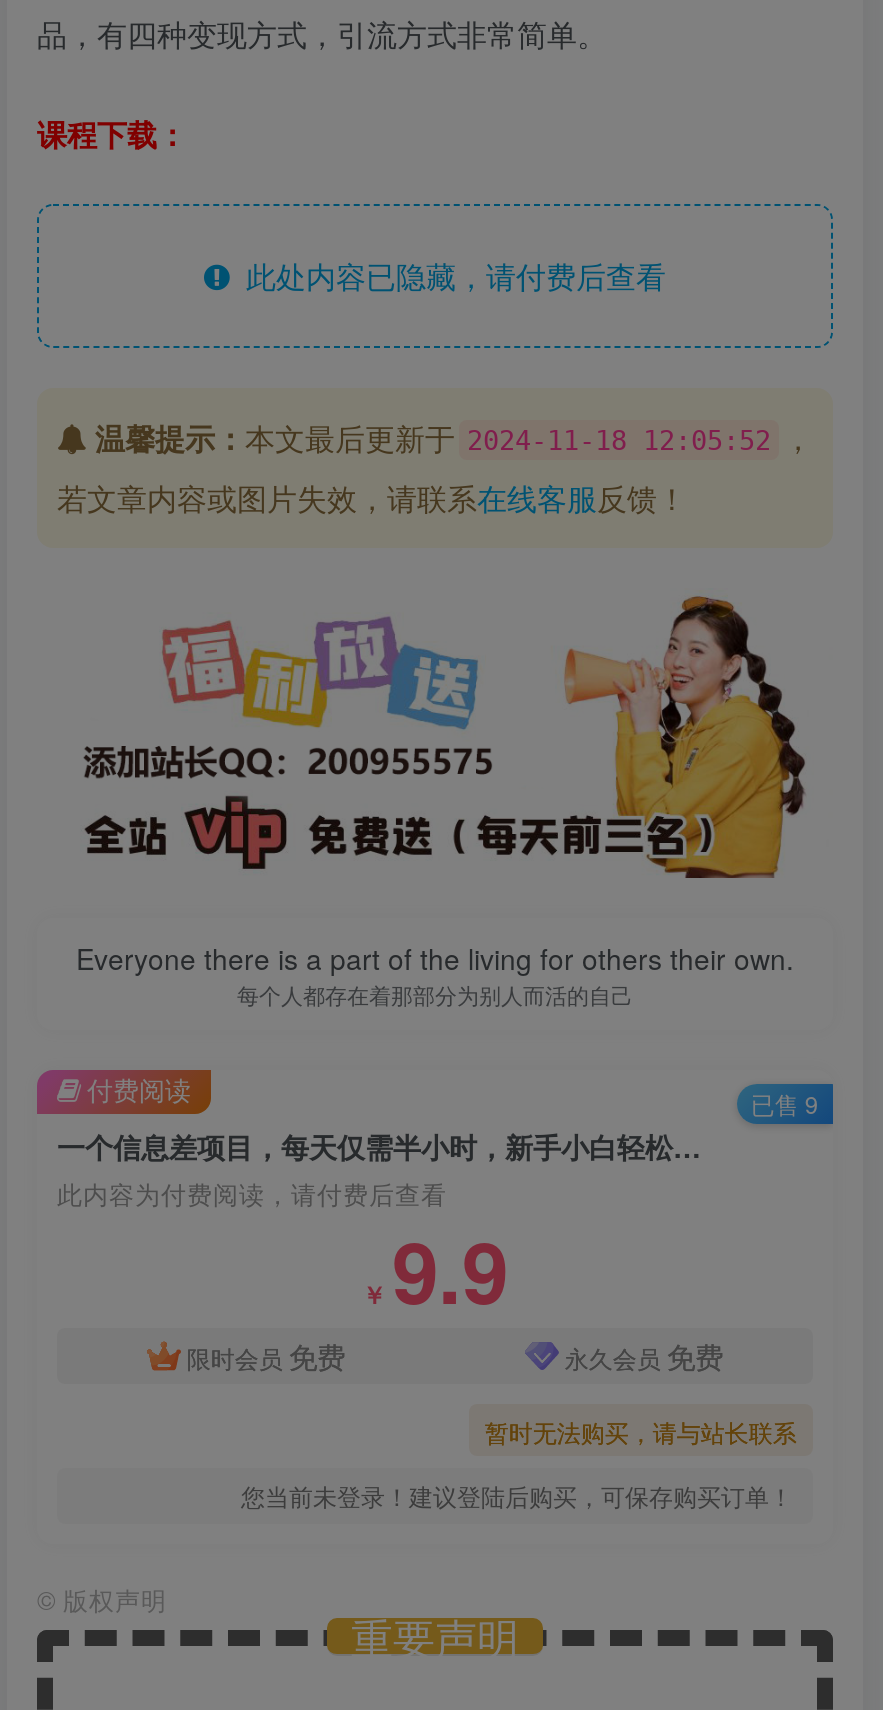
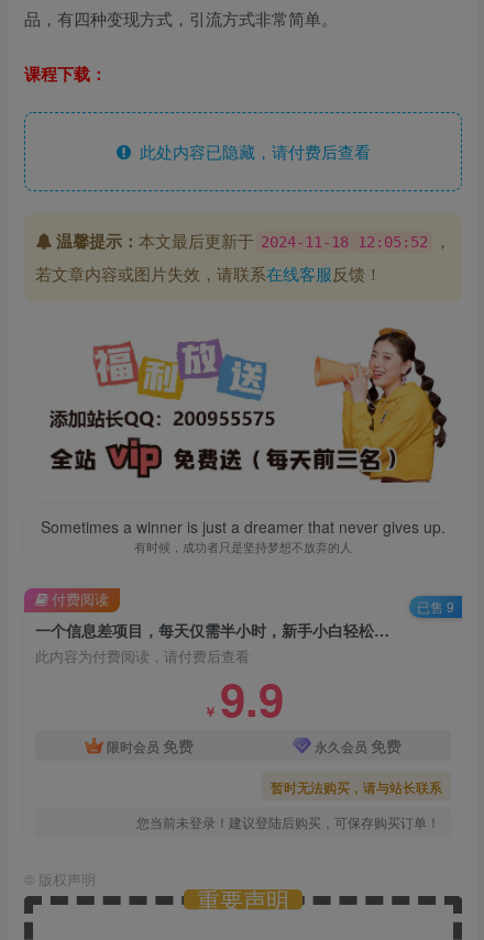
[76,938,794,1010] Everyone there is a part of the living for others their own. | 每个人都存在着那部分为别人而活的自己 -> [41,516,446,555] Sometimes a winner is just a dreamer that never gives up. | 有时候，成功者只是坚持梦想不放弃的人

